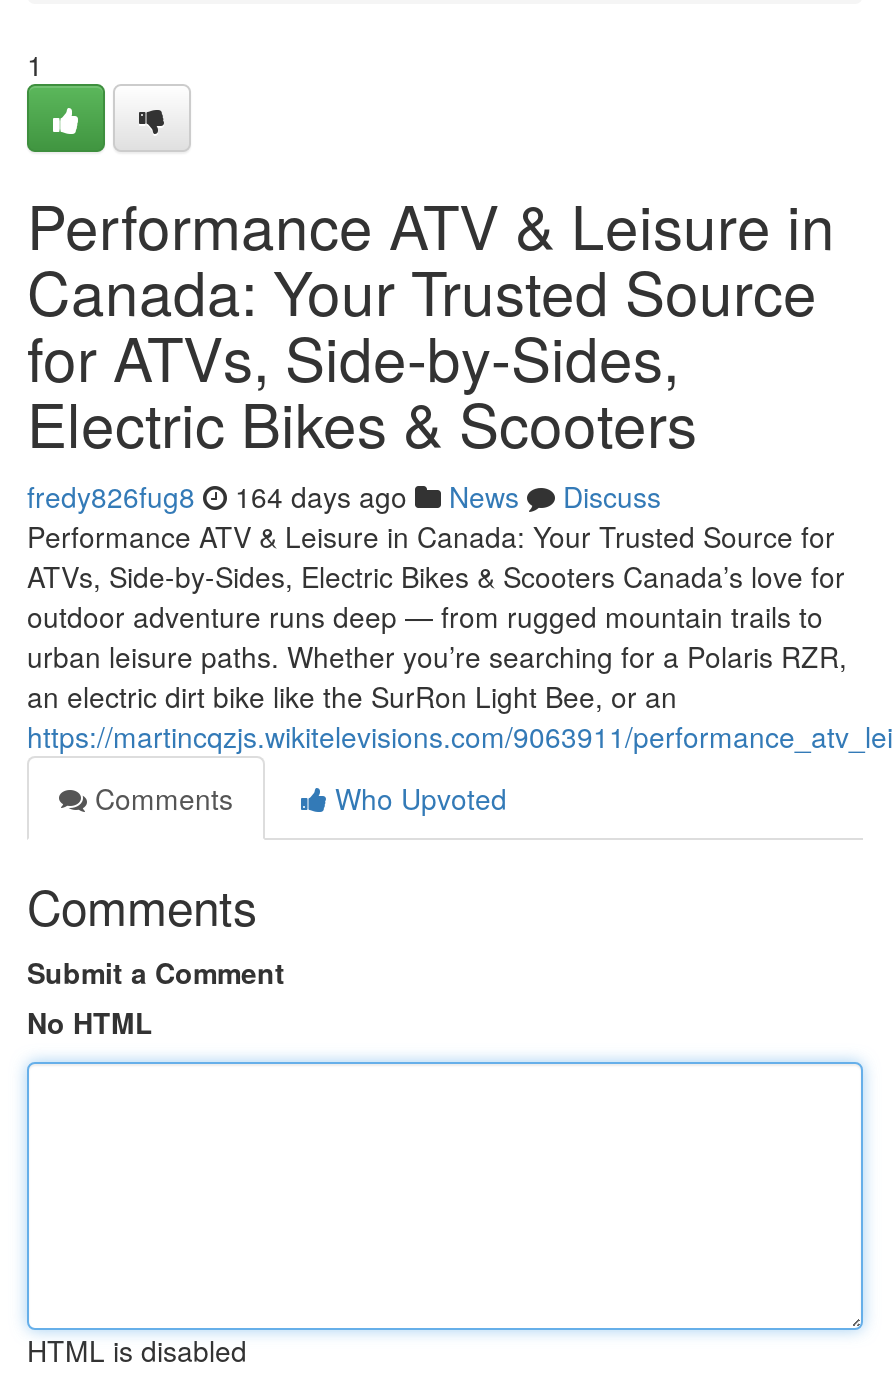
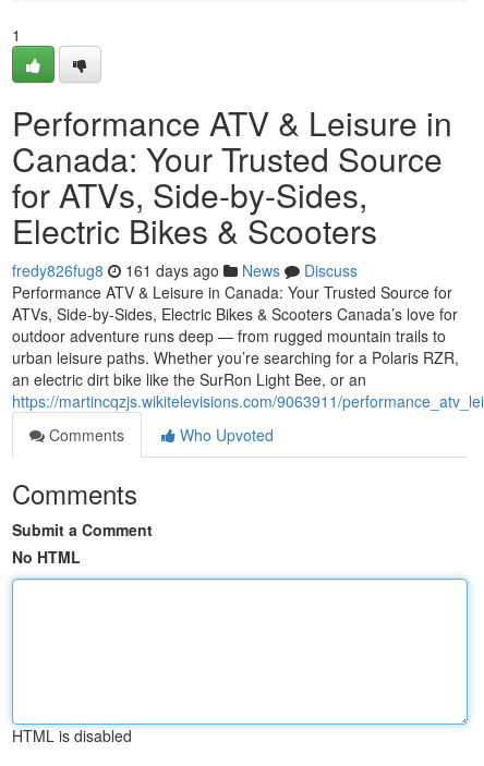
[27,476,661,516] fredy826fug8 164 days ago News Discuss -> [12,259,358,281] fredy826fug8 161 days ago News Discuss

